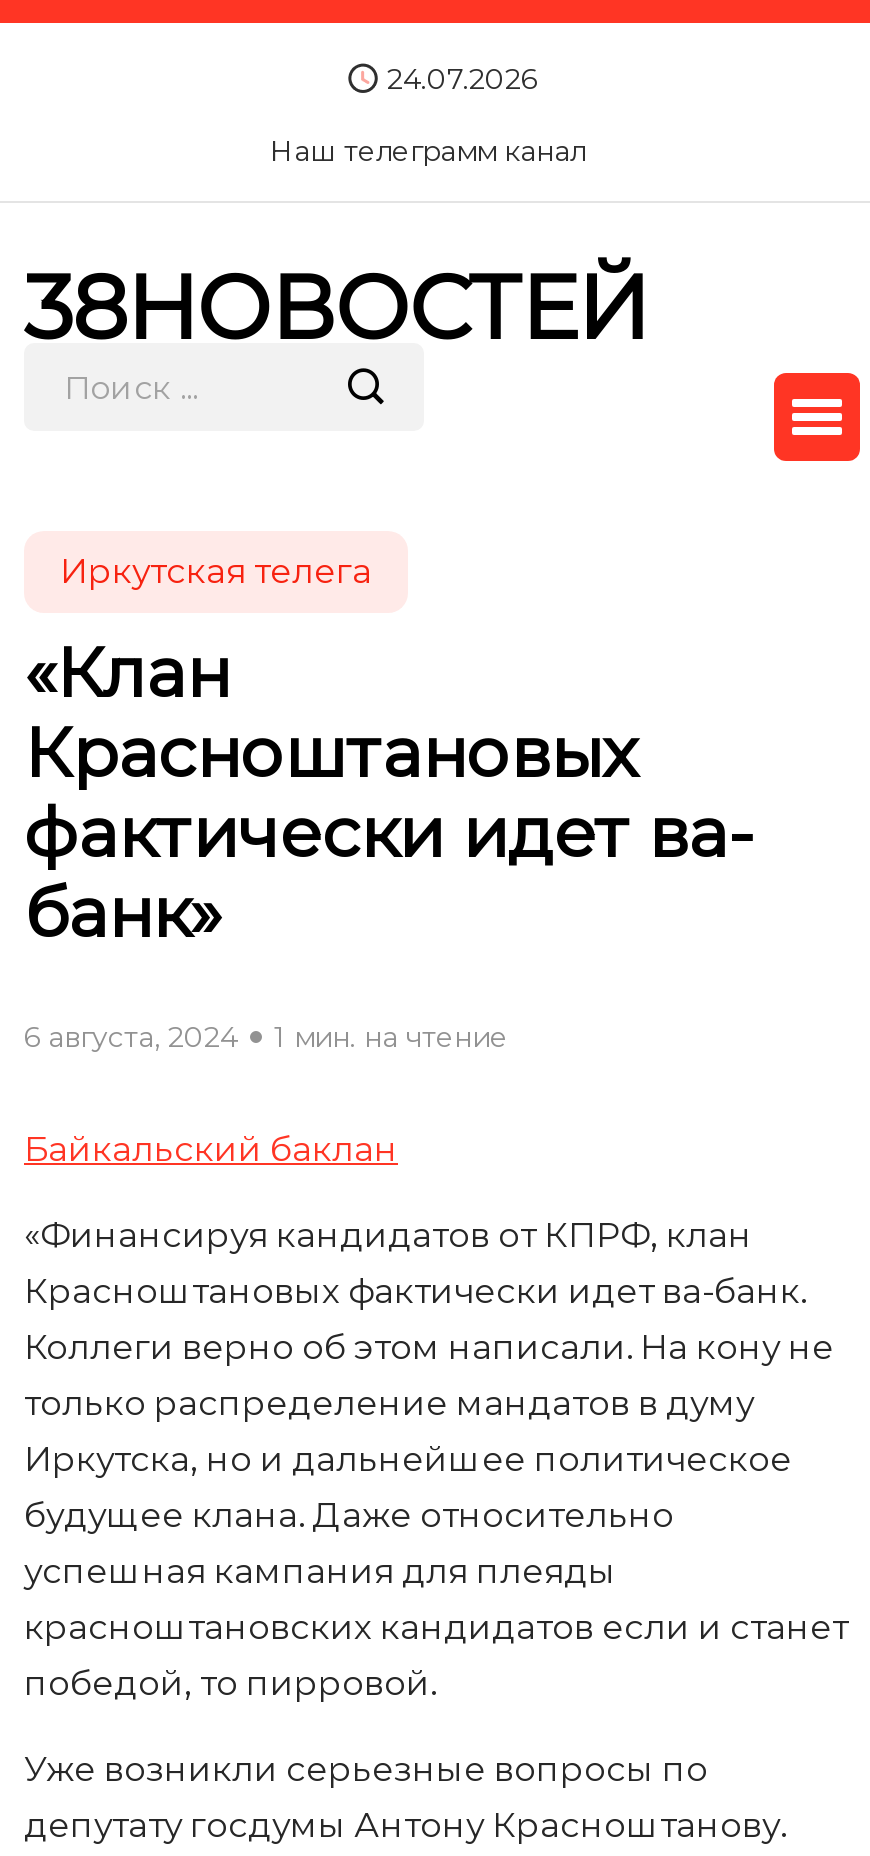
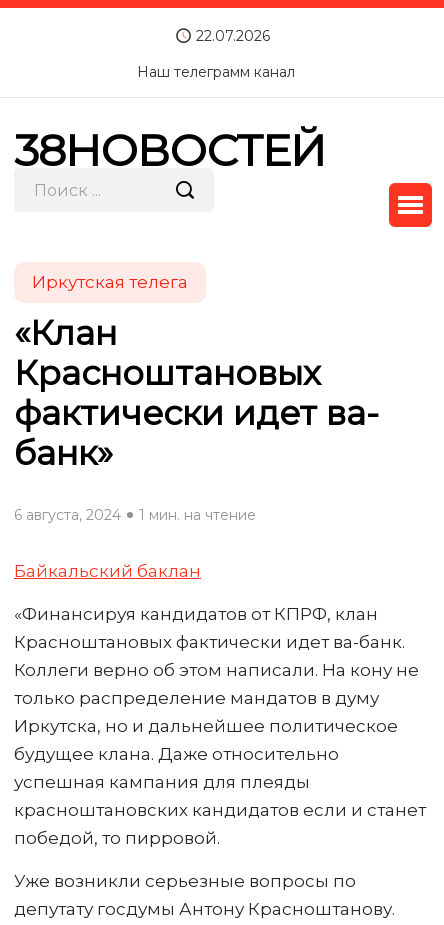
[387,61,537,97] 24.07.2026 -> [196,27,270,45] 22.07.2026

